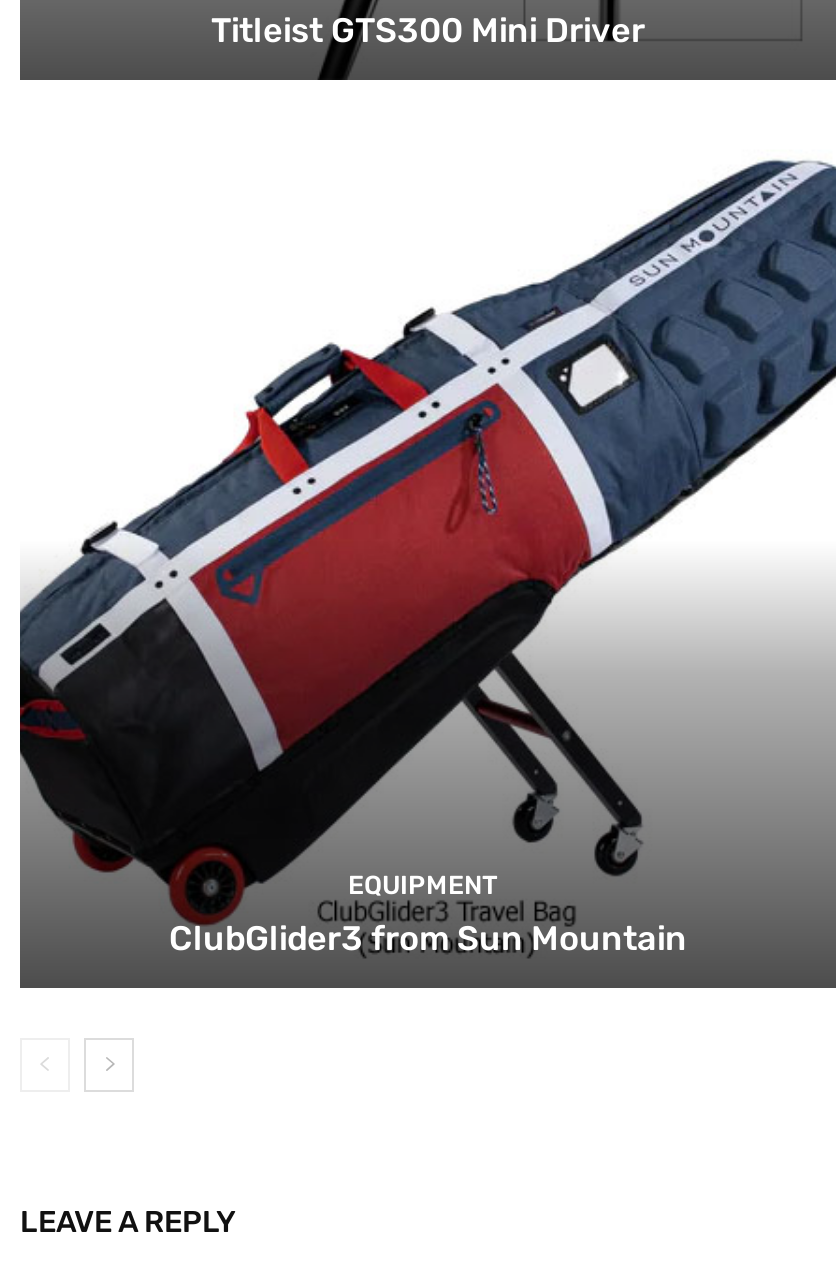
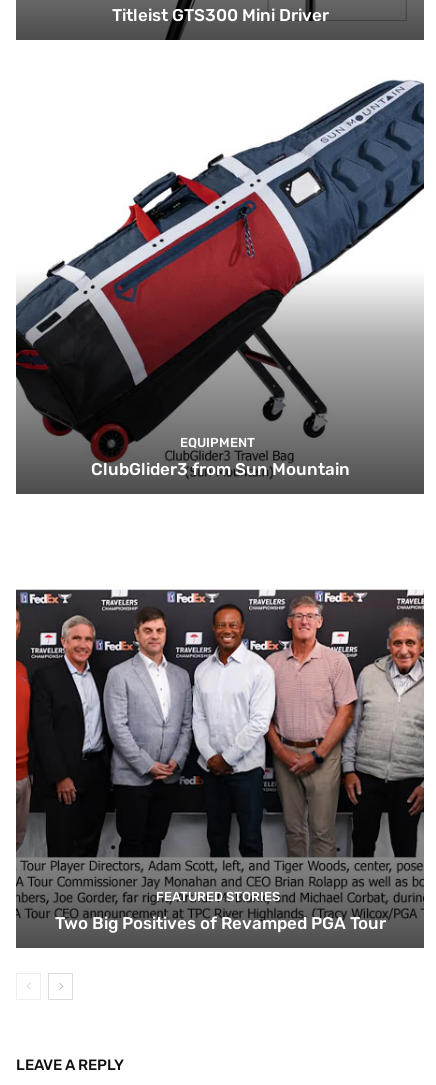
none -> [15,589,425,933] [image] | FEATURED STORIES | Two Big Positives of Revamped PGA Tour

